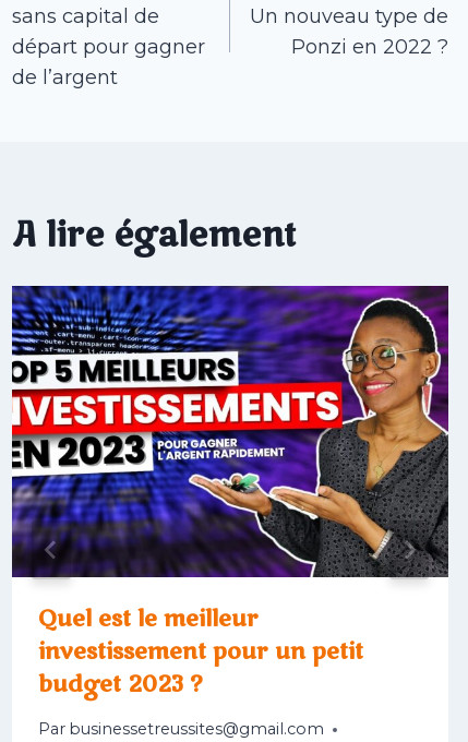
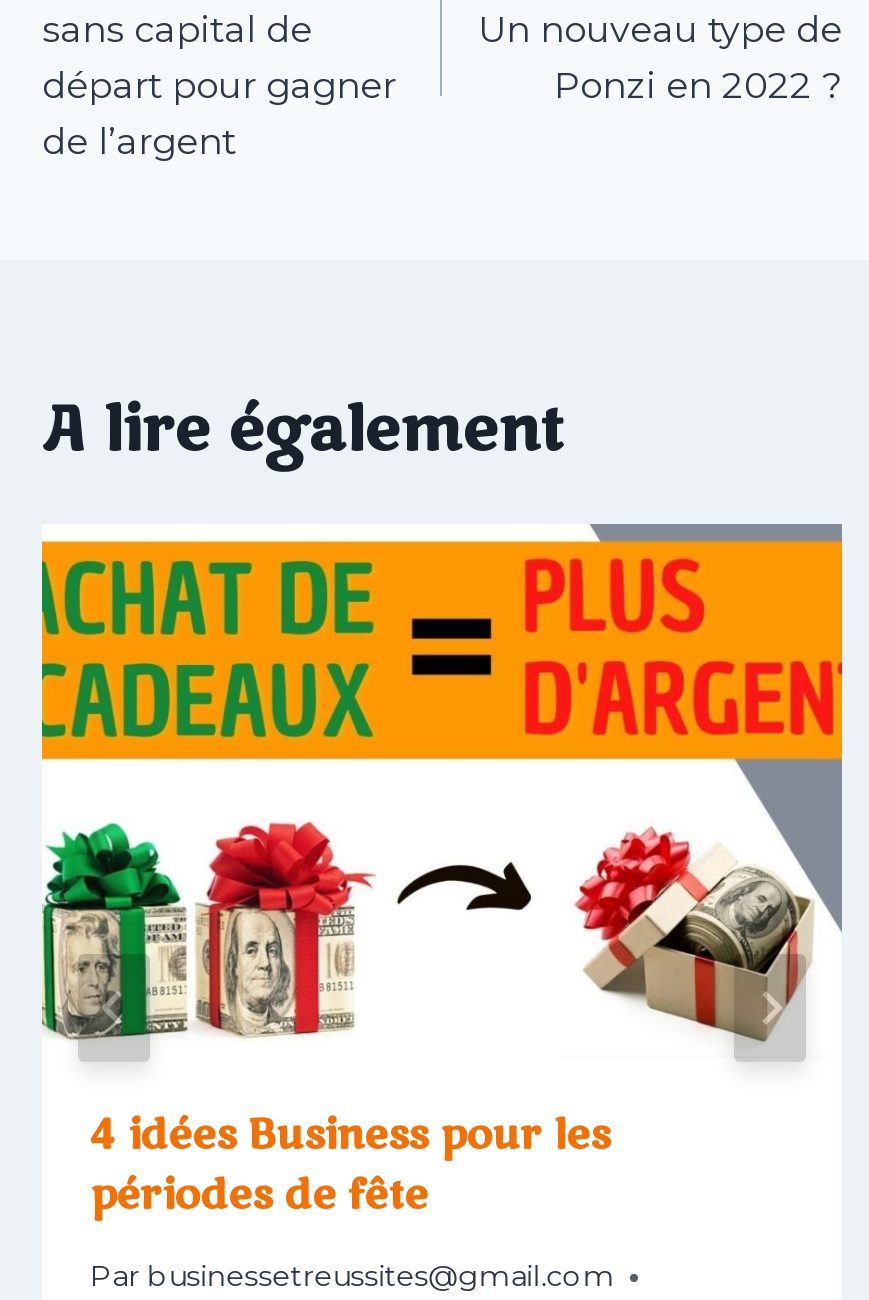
[11,285,449,699] [image] | Quel est le meilleur | investissement pour un petit | budget 2023 ? -> [40,524,844,1222] [image] | 4 idées Business pour les | périodes de fête

